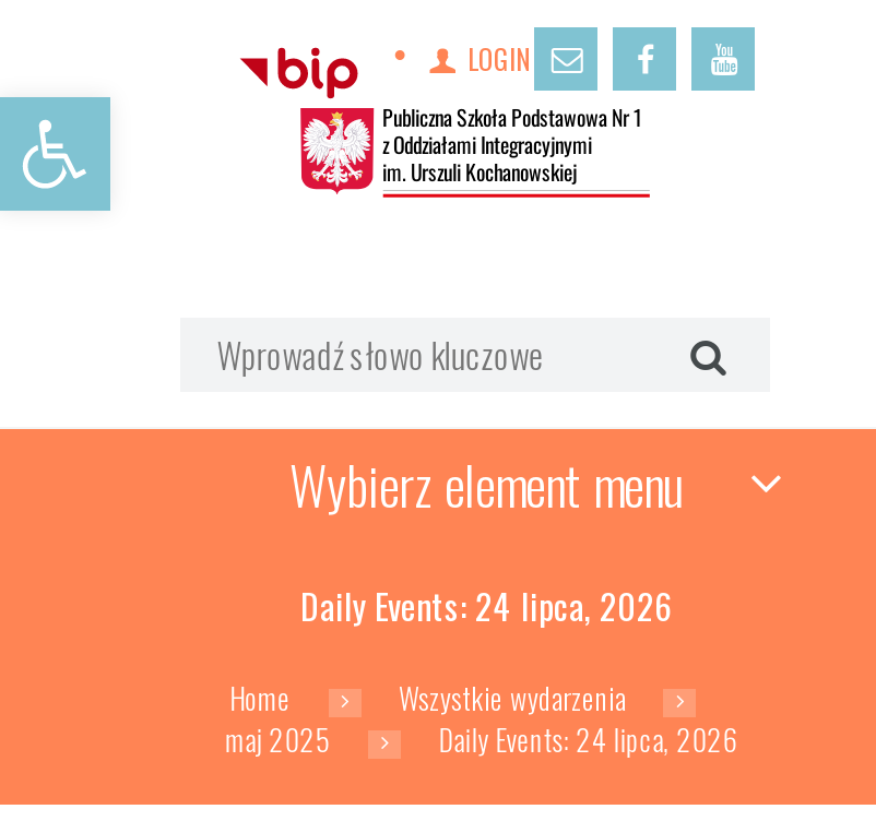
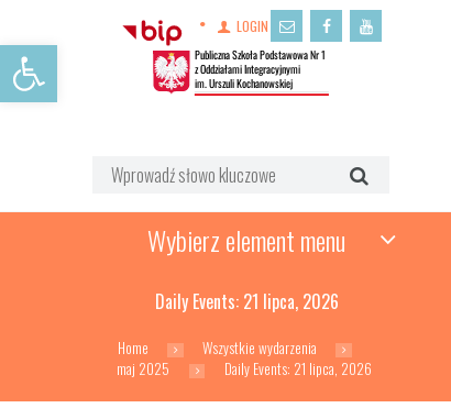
[300,580,672,633] Daily Events: 24 lipca, 2026 -> [155,288,338,315] Daily Events: 21 lipca, 2026
[438,717,738,760] Daily Events: 24 lipca, 2026 -> [224,357,371,379] Daily Events: 21 lipca, 2026

